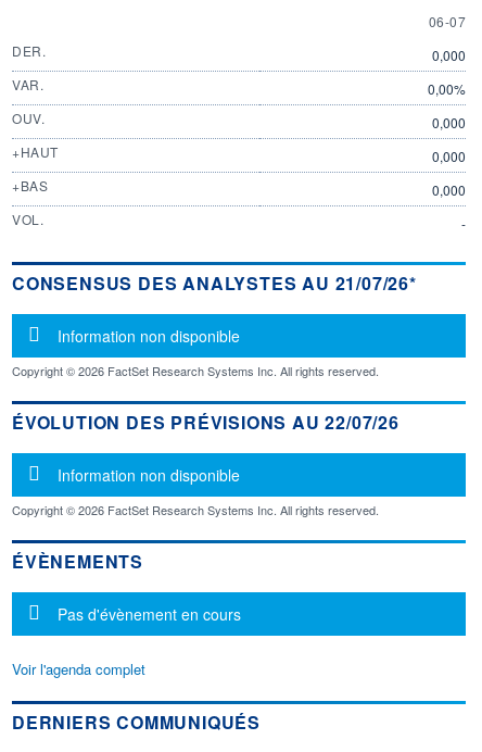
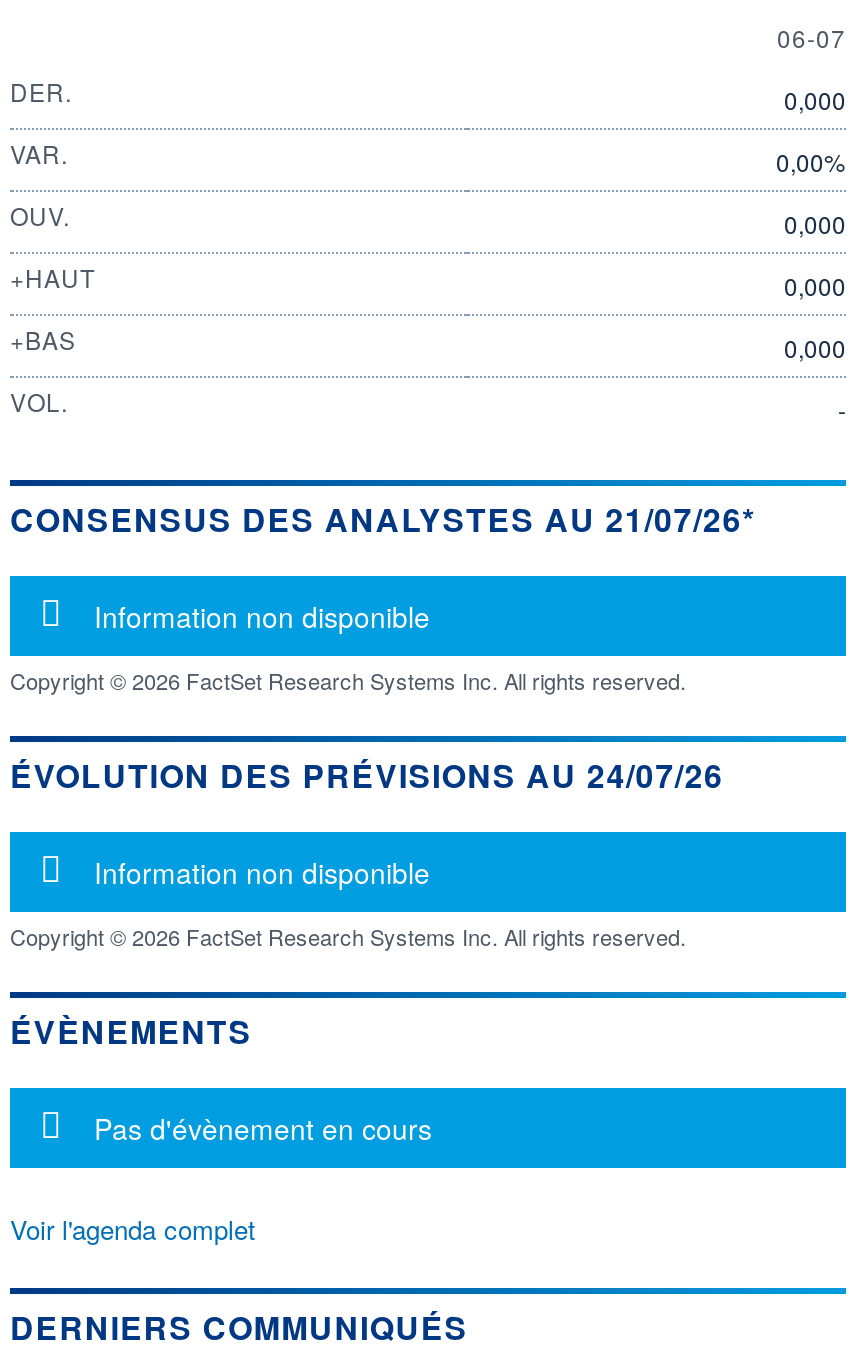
[12,410,399,435] ÉVOLUTION DES PRÉVISIONS AU 22/07/26 -> [10,752,724,798] ÉVOLUTION DES PRÉVISIONS AU 24/07/26

